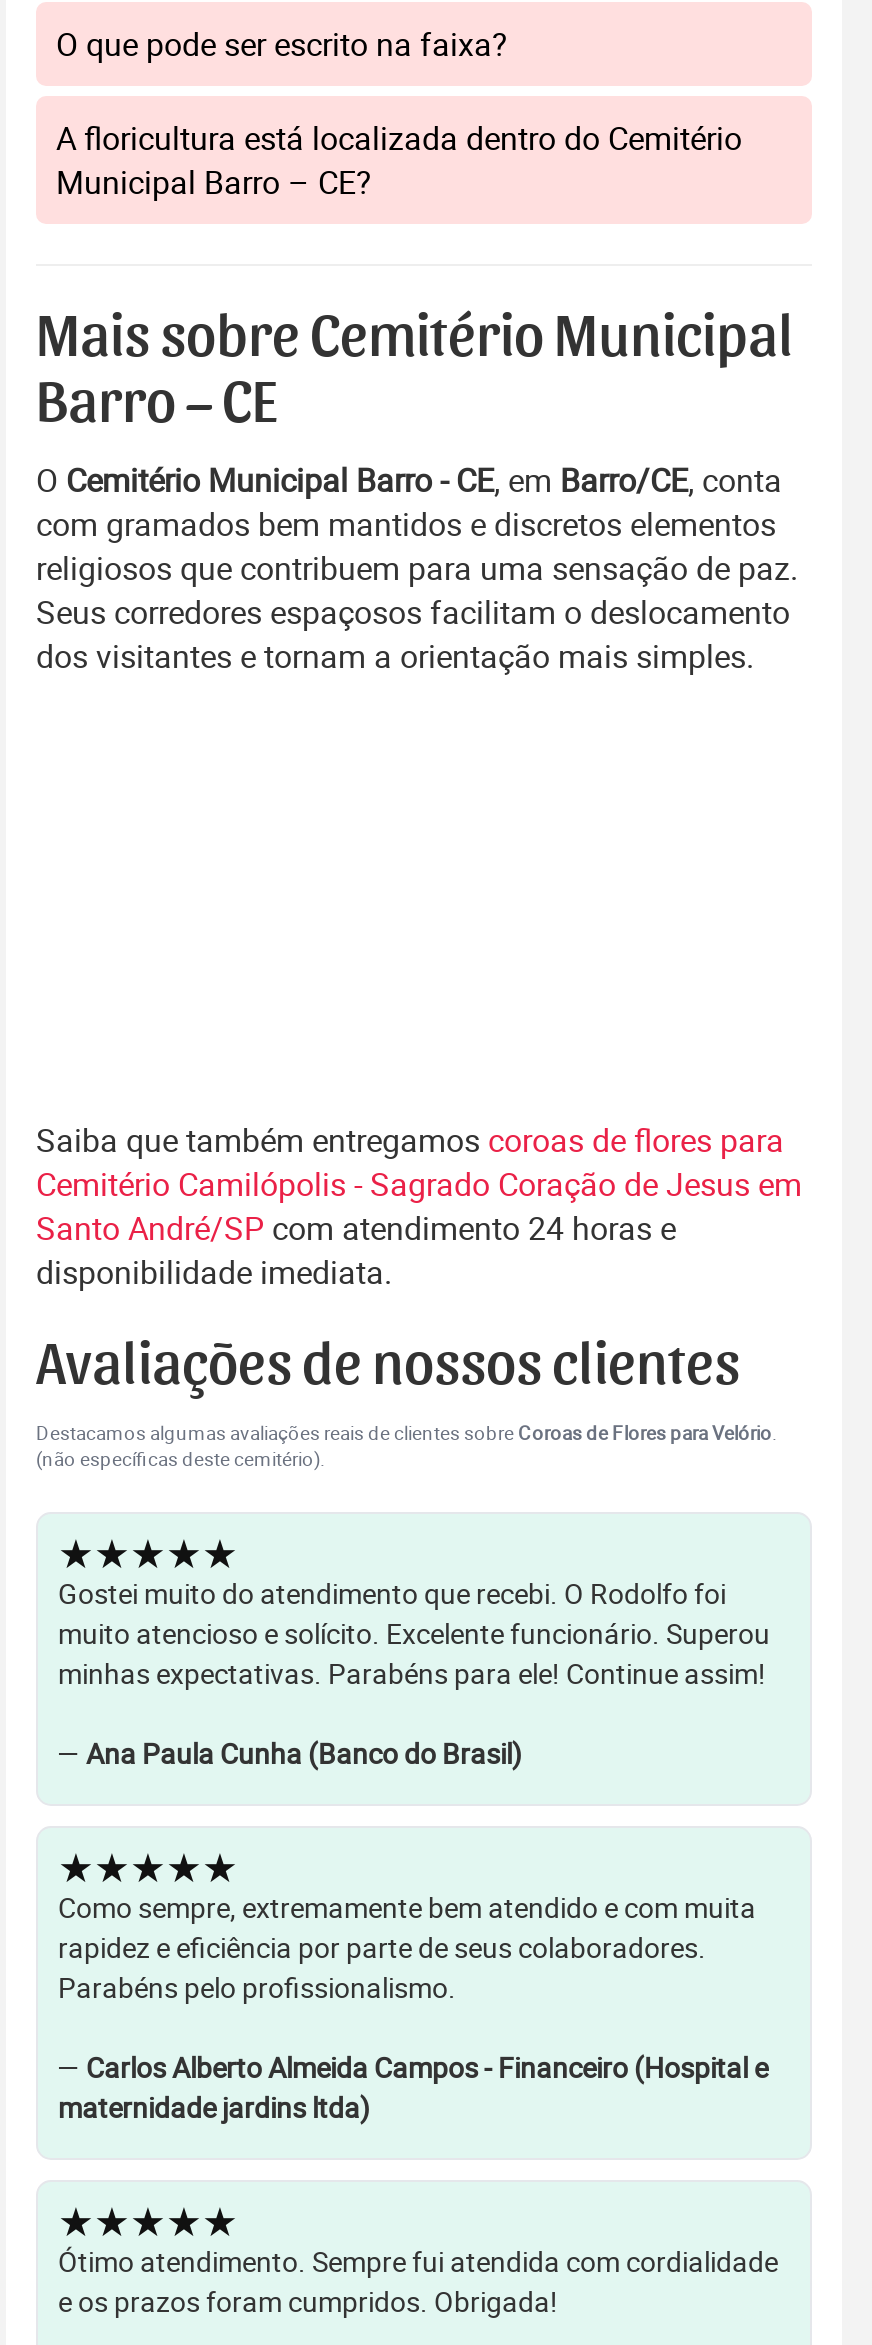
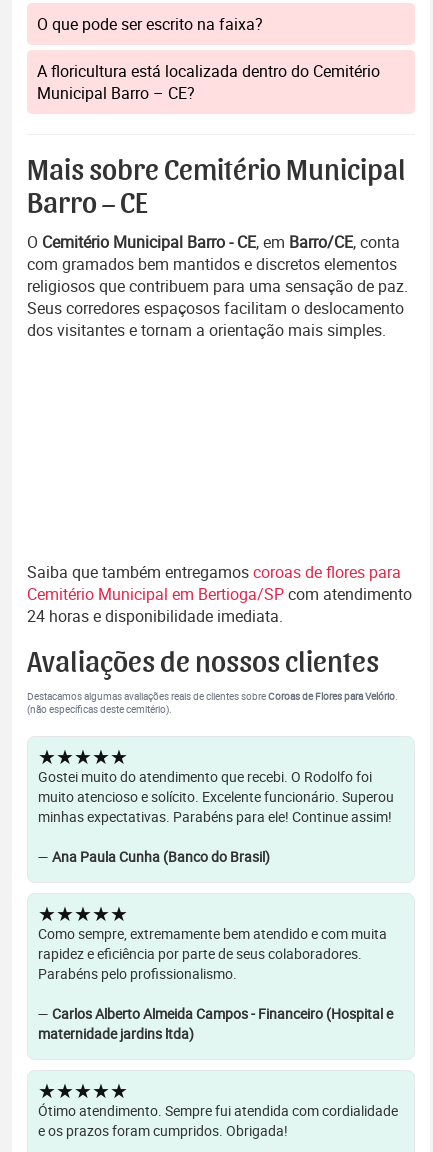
[36,1162,802,1294] Cemitério Camilópolis - Sagrado Coração de Jesus em | Santo André/SP com atendimento 24 horas e | disponibilidade imediata. -> [27,583,412,627] Cemitério Municipal em Bertioga/SP com atendimento | 24 horas e disponibilidade imediata.

